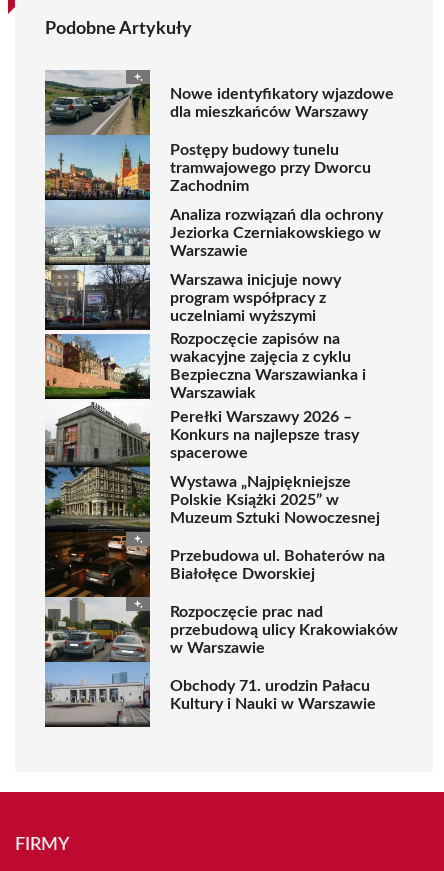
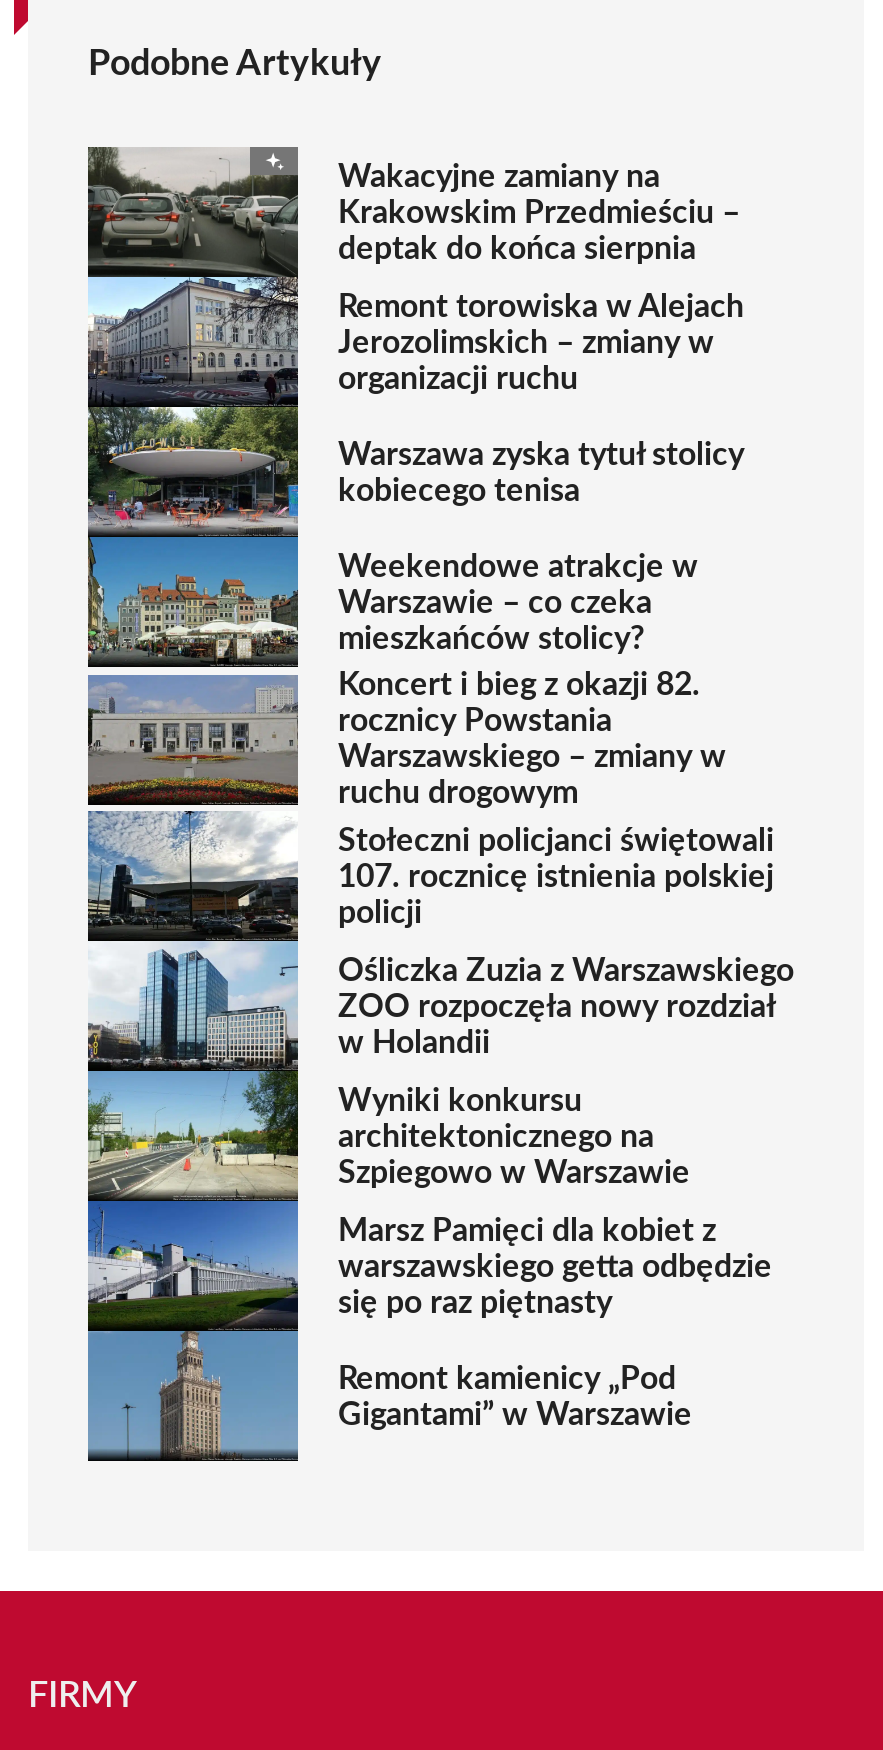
[44,71,394,725] [image] | Nowe identyfikatory wjazdowe | dla mieszkańców Warszawy -> [86,147,740,1455] [image] | Wakacyjne zamiany na | Krakowskim Przedmieściu – | deptak do końca sierpnia
[170,141,371,193] Postępy budowy tunelu | tramwajowego przy Dworcu | Zachodnim -> [338,290,744,394] Remont torowiska w Alejach | Jerozolimskich – zmiany w | organizacji ruchu
[170,206,383,258] Analiza rozwiązań dla ochrony | Jeziorka Czerniakowskiego w | Warszawie -> [338,438,744,506] Warszawa zyska tytuł stolicy | kobiecego tenisa
[170,271,341,323] Warszawa inicjuje nowy | program współpracy z | uczelniami wyższymi -> [338,550,698,654] Weekendowe atrakcje w | Warszawie – co czeka | mieszkańców stolicy?
[170,331,366,401] Rozpoczęcie zapisów na | wakacyjne zajęcia z cyklu | Bezpieczna Warszawianka i | Warszawiak -> [338,669,726,809] Koncert i bieg z okazji 82. | rocznicy Powstania | Warszawskiego – zmiany w | ruchu drogowym
[170,408,359,460] Perełki Warszawy 2026 – | Konkurs na najlepsze trasy | spacerowe -> [338,824,774,928] Stołeczni policjanci świętowali | 107. rocznicę istnienia polskiej | policji
[170,473,380,525] Wystawa „Najpiękniejsze | Polskie Książki 2025” w | Muzeum Sztuki Nowoczesnej -> [338,954,794,1058] Ośliczka Zuzia z Warszawskiego | ZOO rozpoczęła nowy rozdział | w Holandii
[170,547,385,581] Przebudowa ul. Bohaterów na | Białołęce Dworskiej -> [338,1084,690,1188] Wyniki konkursu | architektonicznego na | Szpiegowo w Warszawie
[170,603,398,655] Rozpoczęcie prac nad | przebudową ulicy Krakowiaków | w Warszawie -> [338,1214,772,1318] Marsz Pamięci dla kobiet z | warszawskiego getta odbędzie | się po raz piętnasty
[170,677,376,711] Obchody 71. urodzin Pałacu | Kultury i Nauki w Warszawie -> [338,1362,692,1430] Remont kamienicy „Pod | Gigantami” w Warszawie

